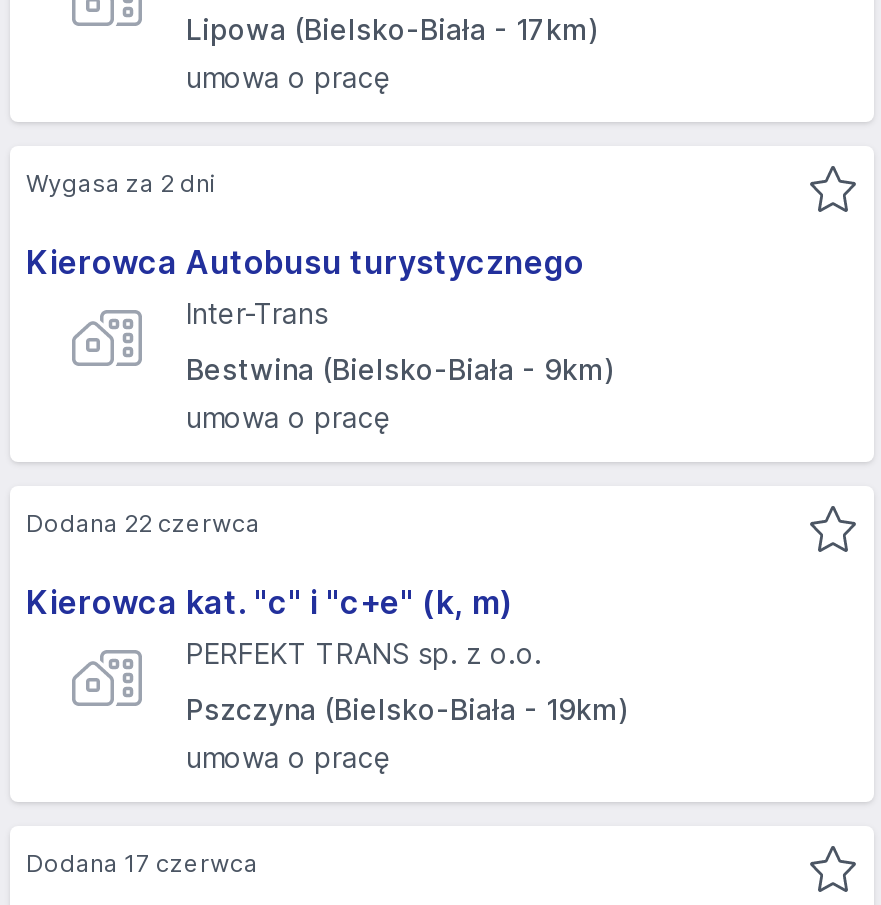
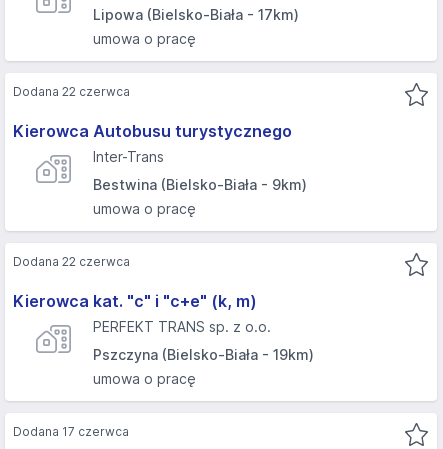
[26,168,216,198] Wygasa za 2 dni -> [13,84,130,99] Dodana 22 czerwca

